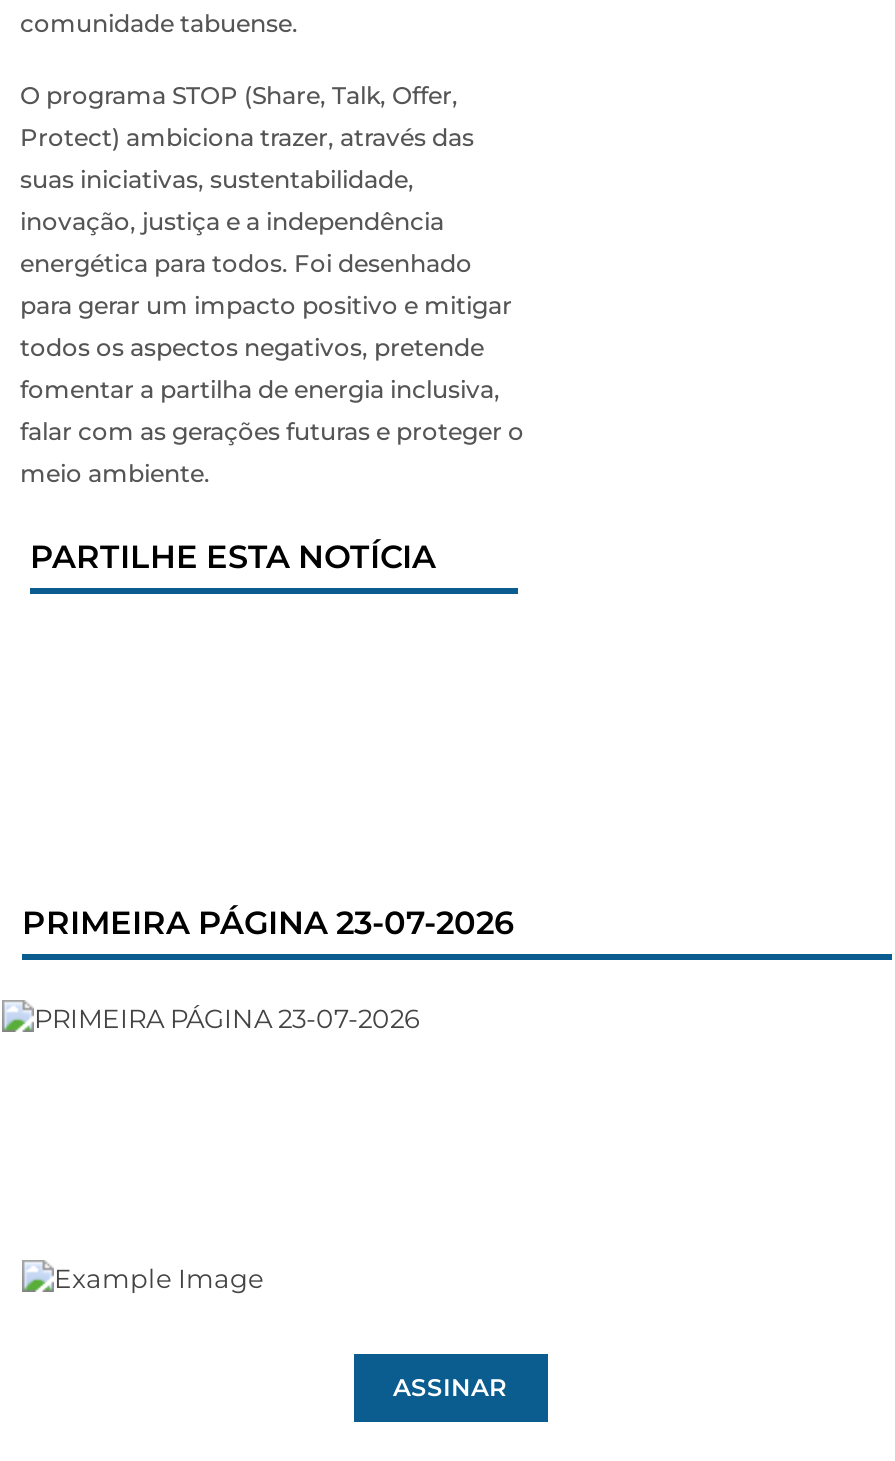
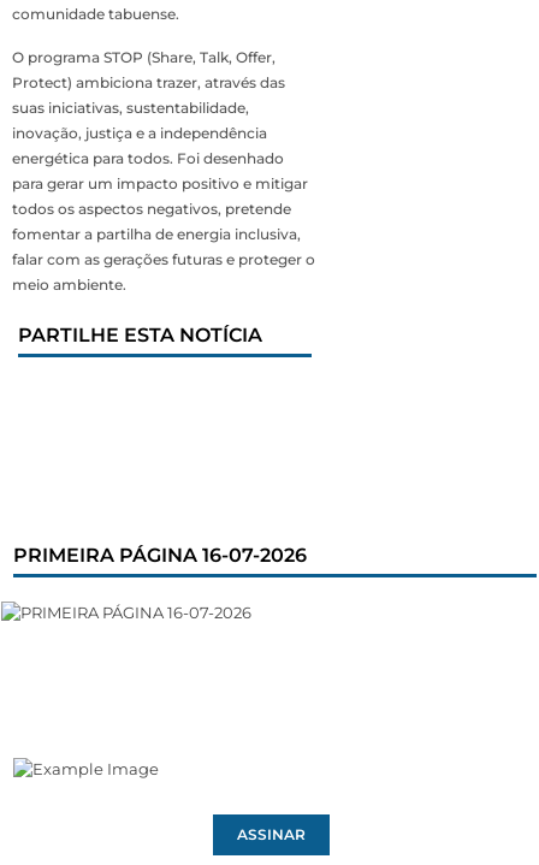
[22,904,514,942] PRIMEIRA PÁGINA 23-07-2026 -> [13,544,307,567] PRIMEIRA PÁGINA 16-07-2026

